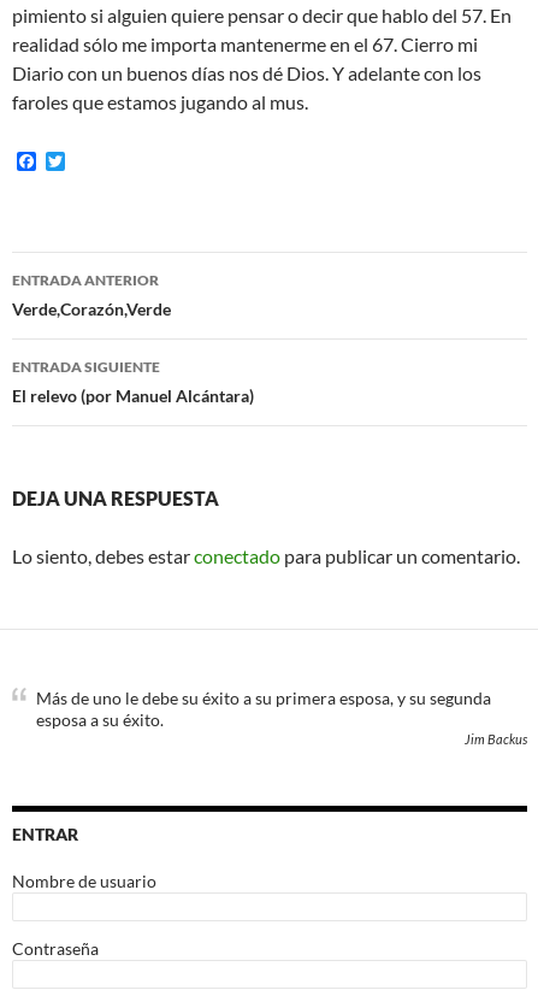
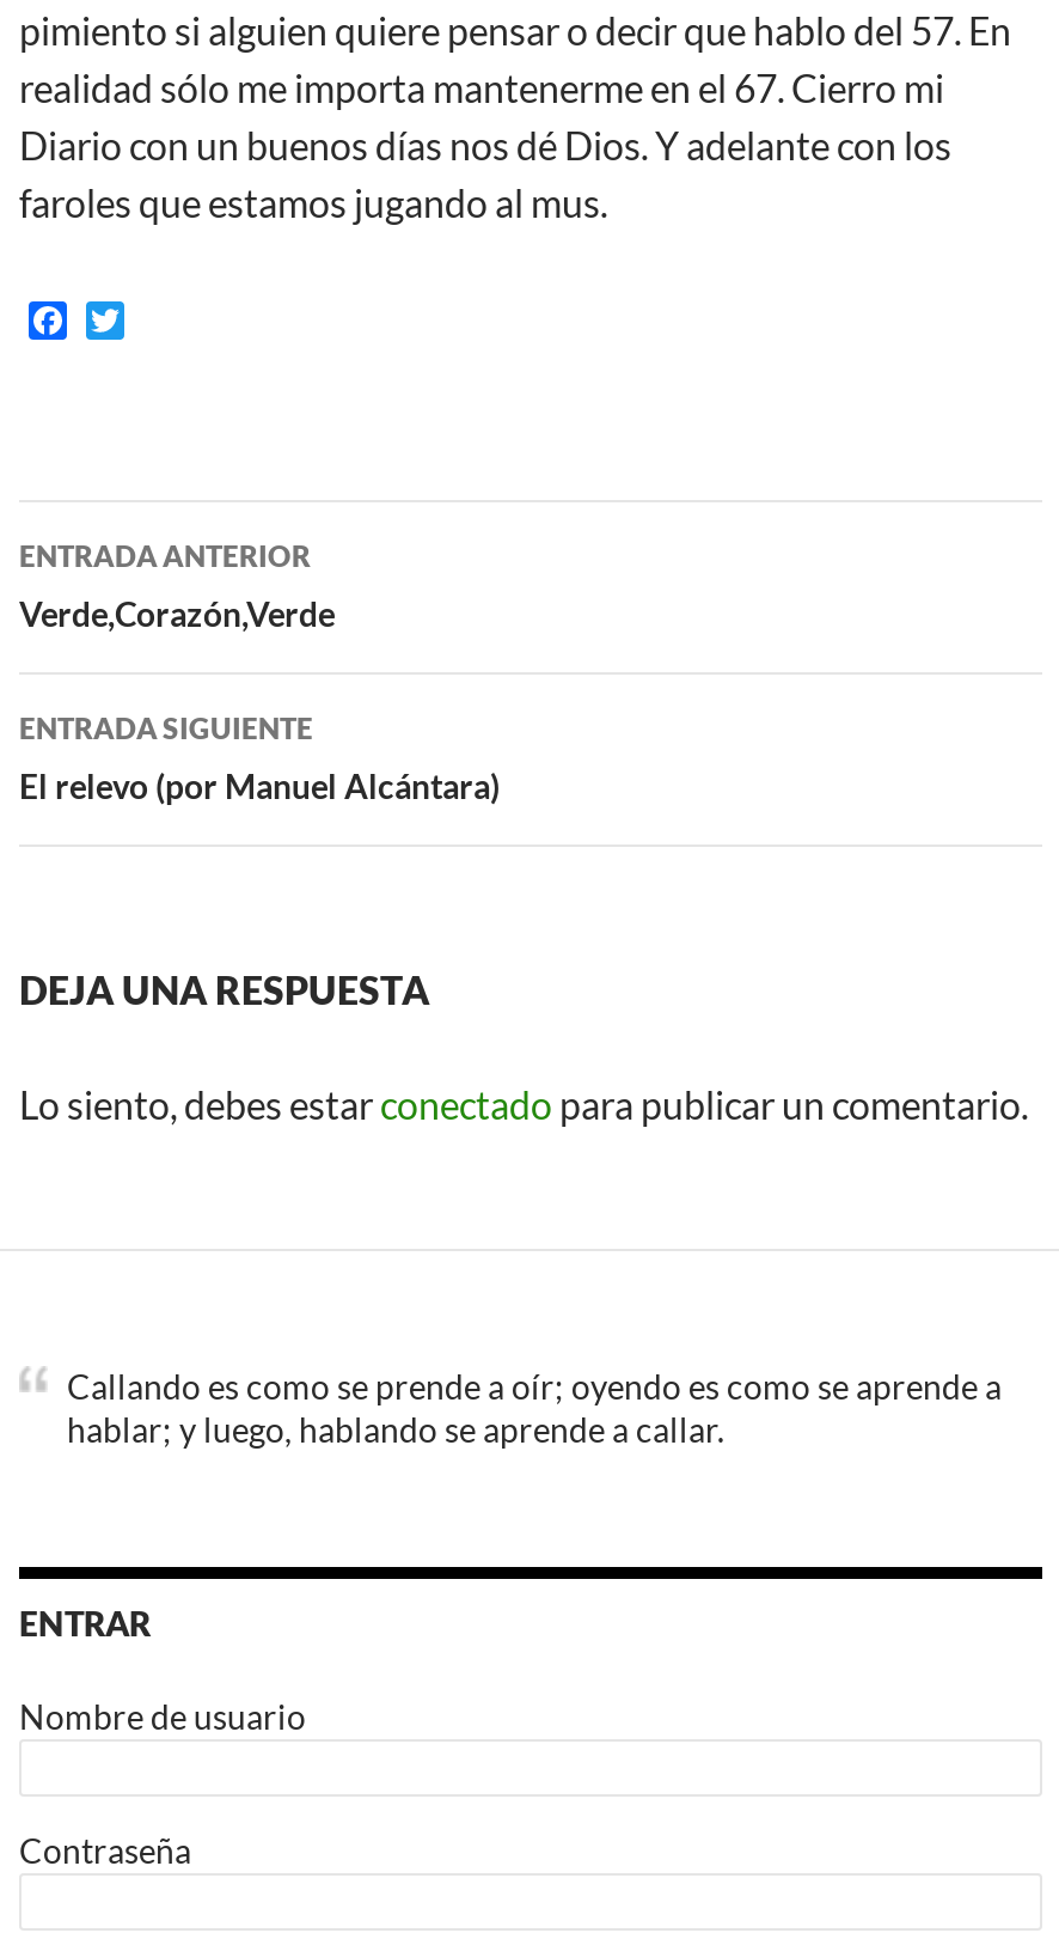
[36,688,527,747] Más de uno le debe su éxito a su primera esposa, y su segunda | esposa a su éxito. | Jim Backus -> [67,1366,1002,1450] Callando es como se prende a oír; oyendo es como se aprende a | hablar; y luego, hablando se aprende a callar.

